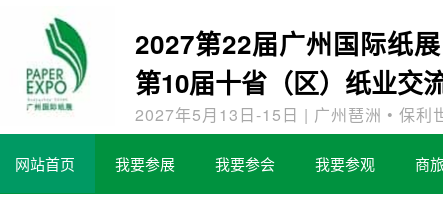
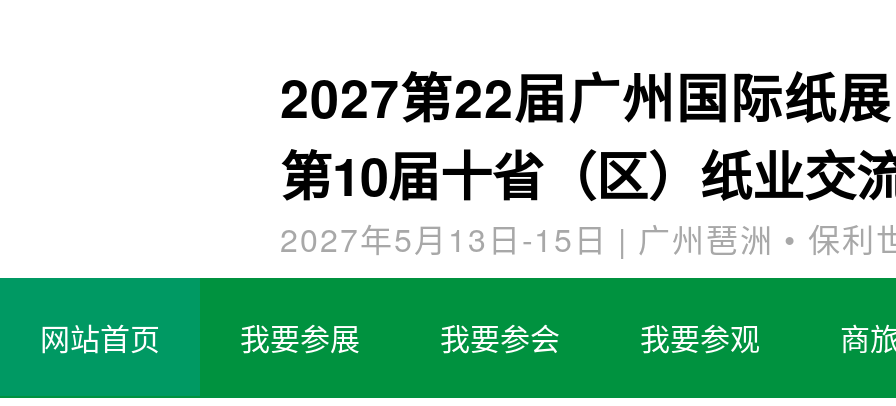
[26,16,89,111] [image] -> none

